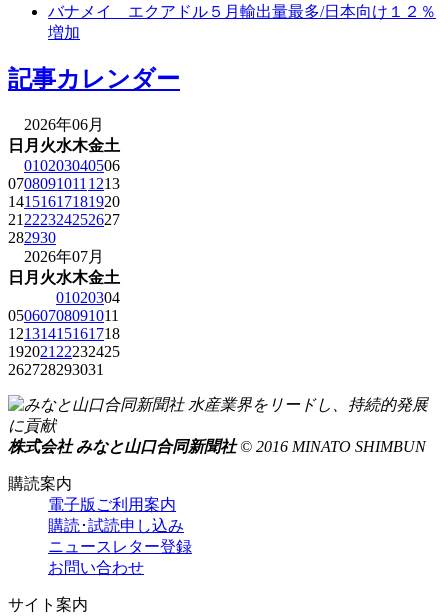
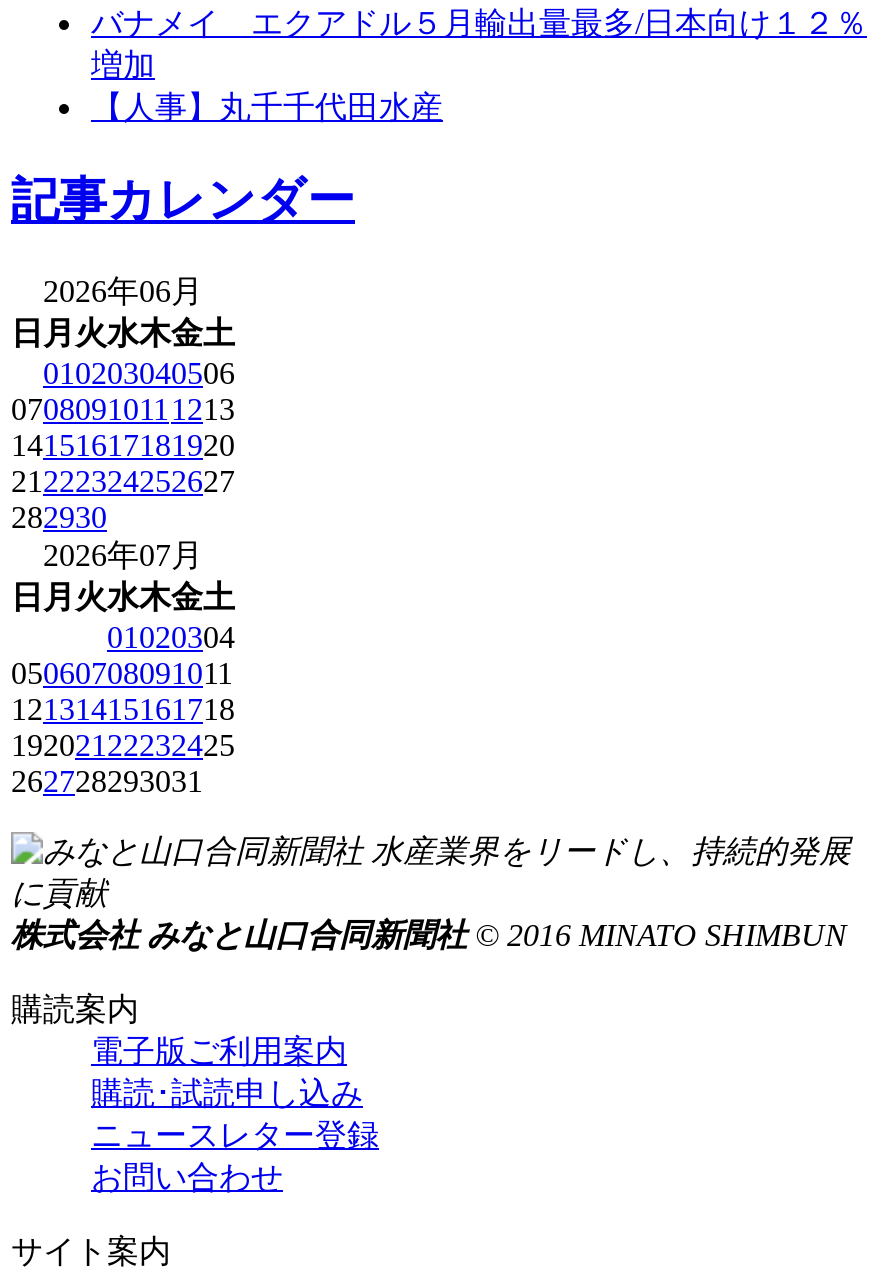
none -> [91,89,443,123] 【人事】丸千千代田水産

